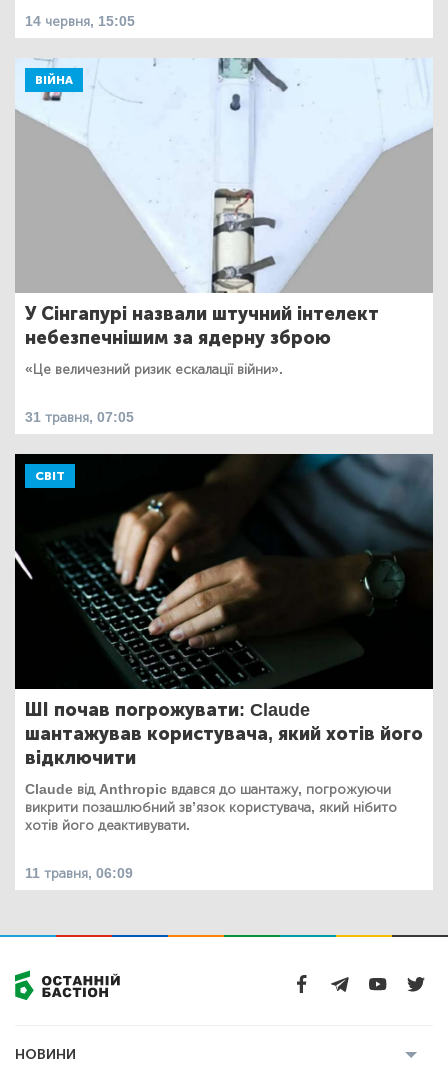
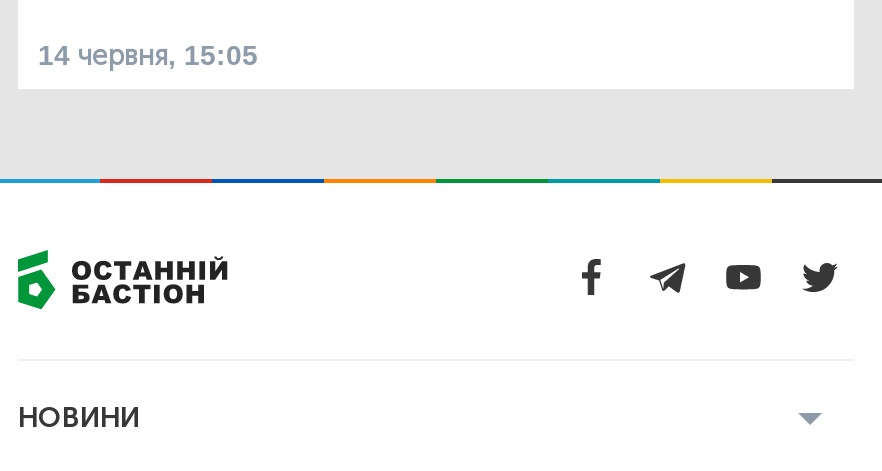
[15,57,433,294] [image] | ВІЙНА -> none
[25,303,379,426] У Сінгапурі назвали штучний інтелект | небезпечнішим за ядерну зброю | «Це величезний ризик ескалації війни». | 31 травня, 07:05 -> none
[14,452,434,690] [image] | СВІТ -> none
[25,699,423,882] ШІ почав погрожувати: Claude | шантажував користувача, який хотів його | відключити | Claude від Anthropic вдався до шантажу, погрожуючи | викрити позашлюбний зв’язок користувача, який нібито | хотів його деактивувати. | 11 травня, 06:09 -> none

